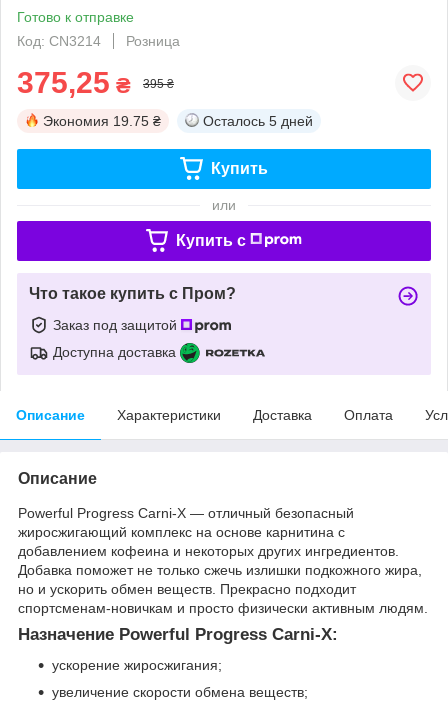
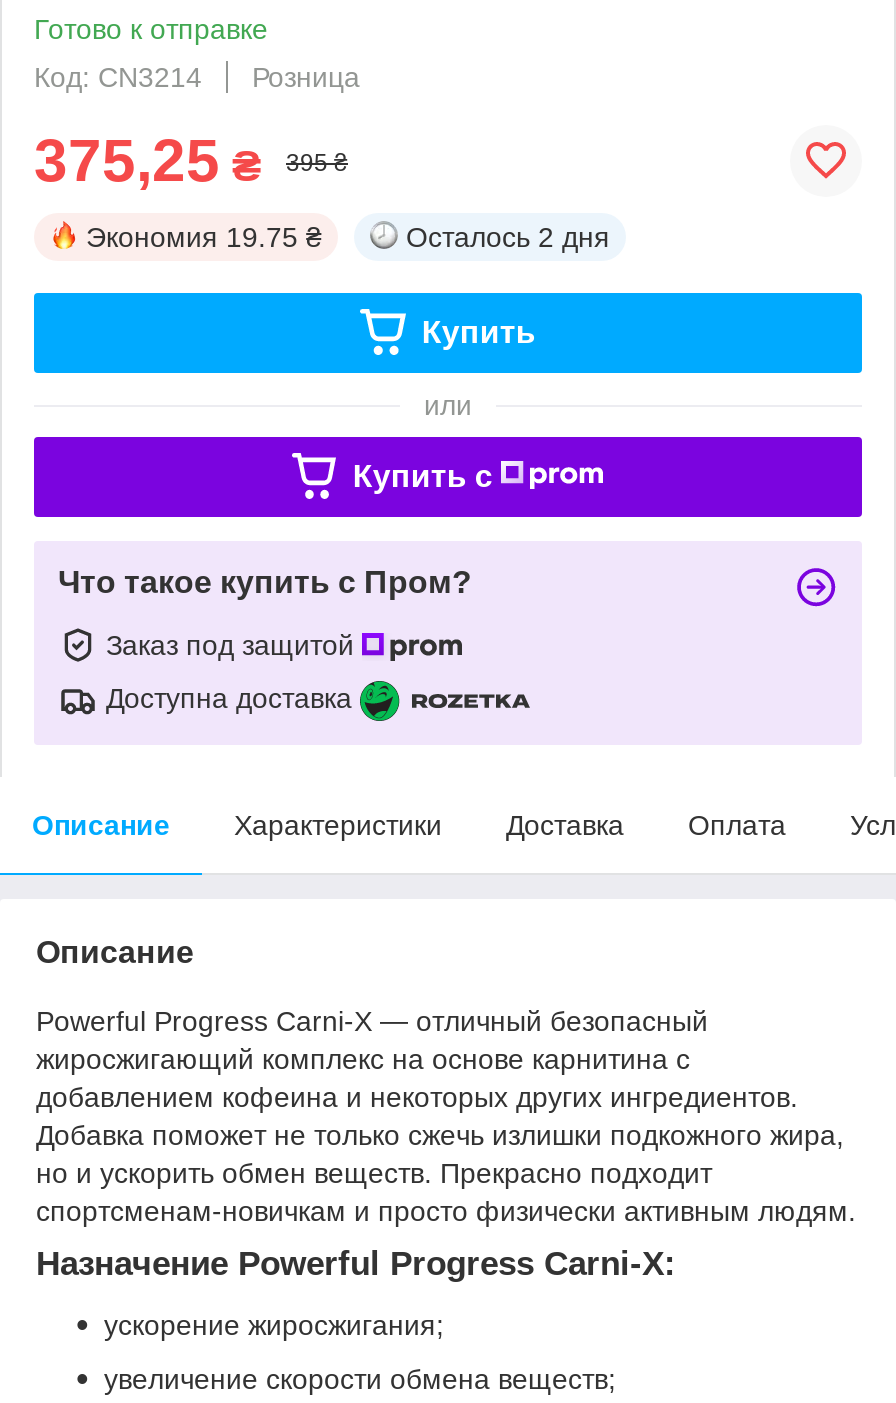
[203,113,313,129] Осталось 5 дней -> [406,221,610,253] Осталось 2 дня

